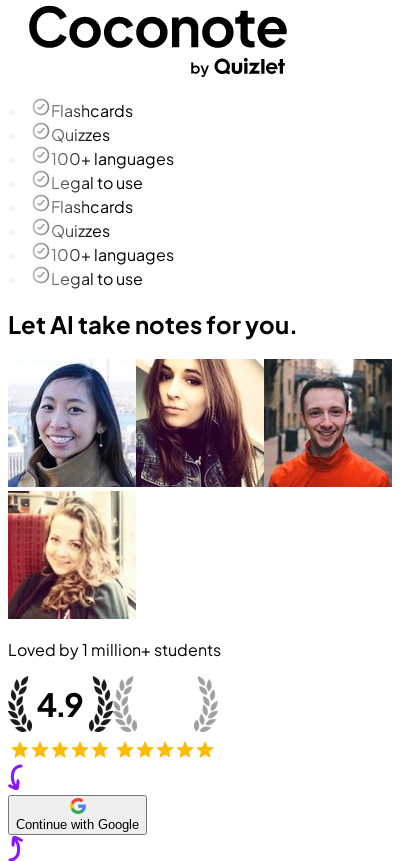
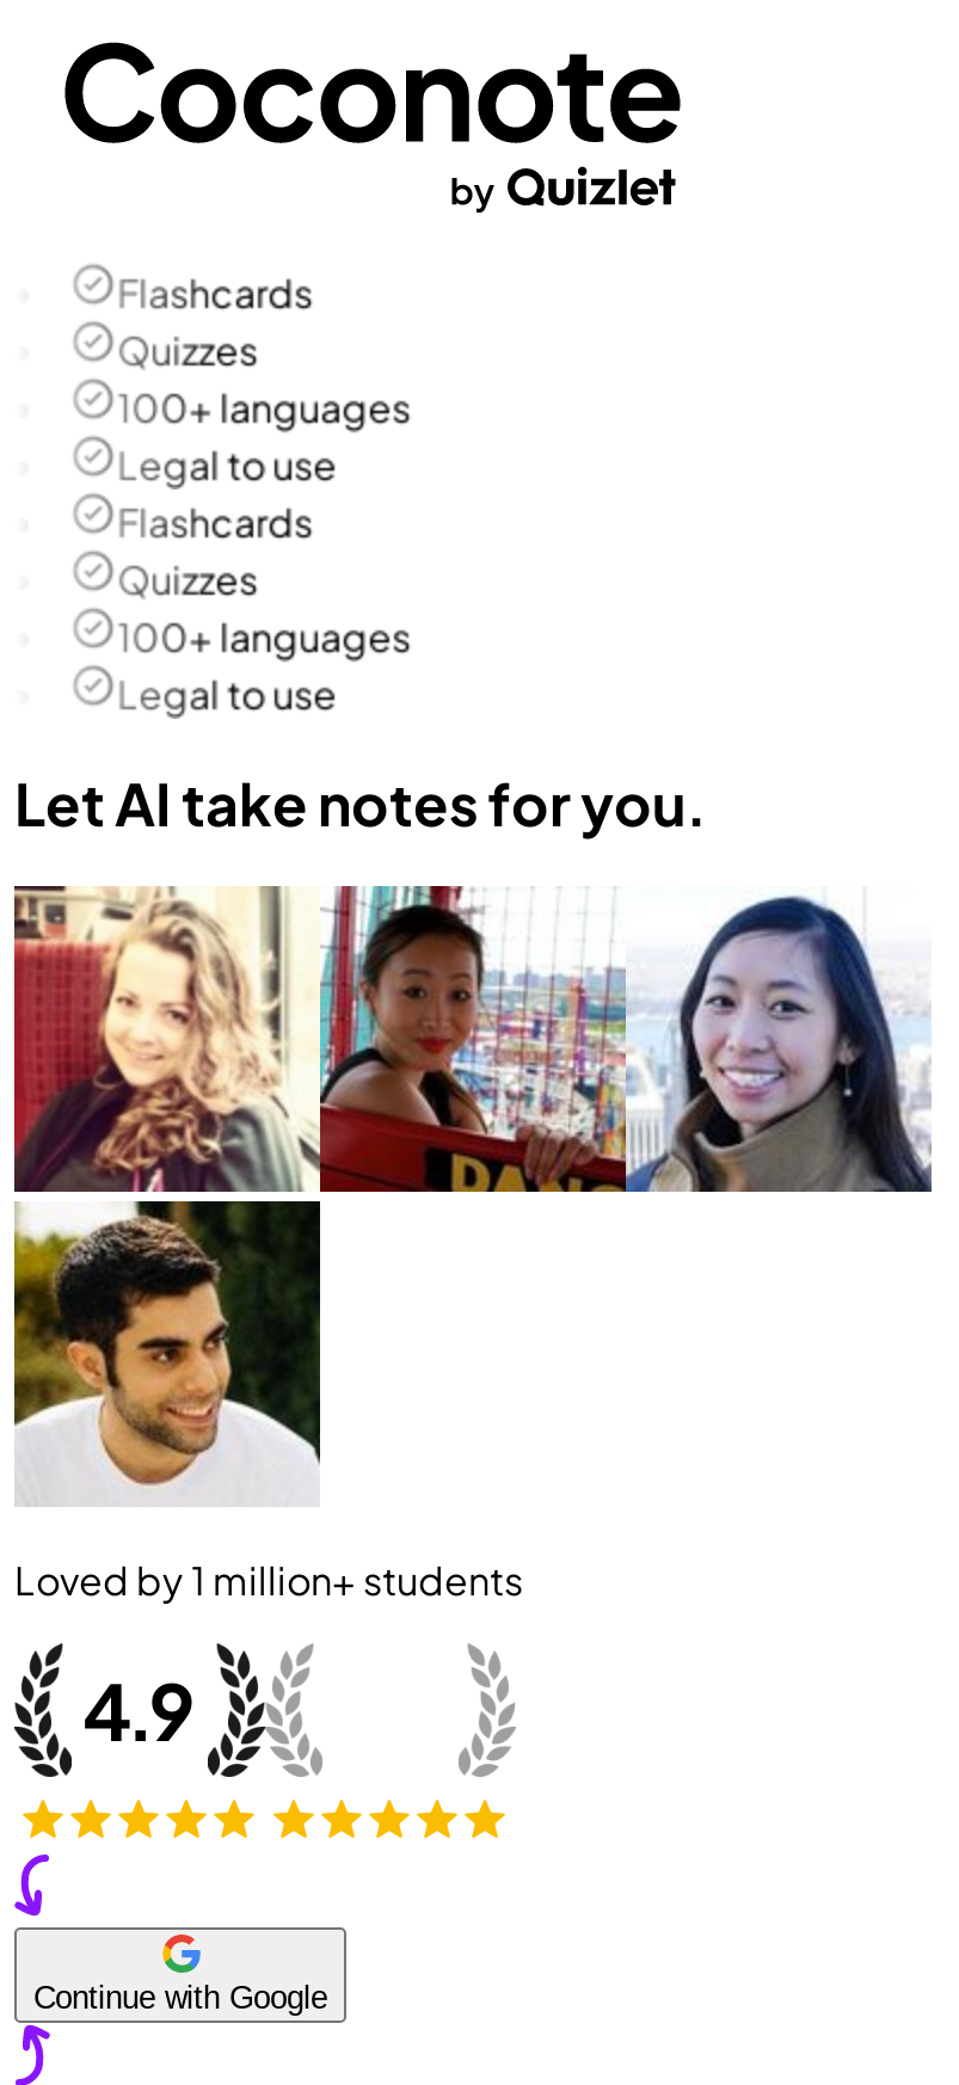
[7,358,393,620] [image] -> [12,884,932,1507] [image]

